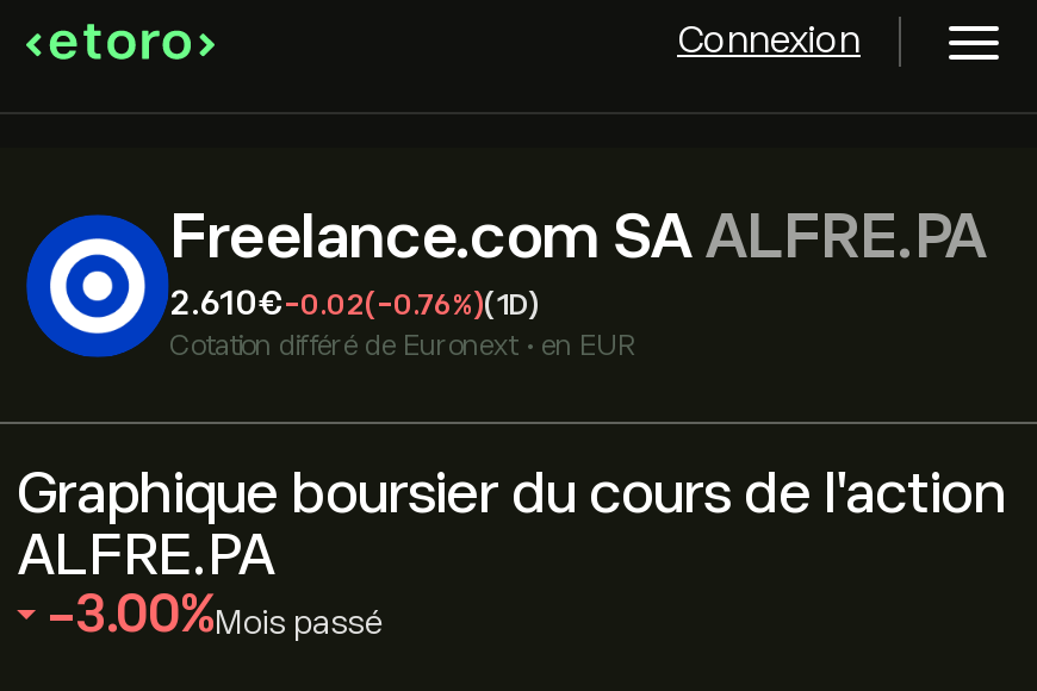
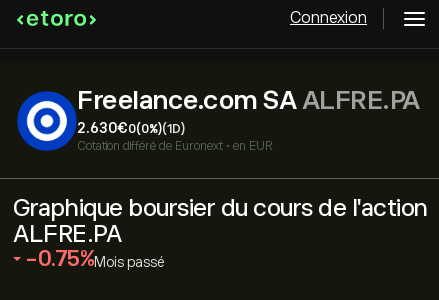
[169,284,539,322] 2.610€-0.02(-0.76%)(1D) -> [77,120,185,136] 2.630€0(0%)(1D)
[45,584,384,643] -3.00 Mois passé -> [25,246,165,271] -0.75 Mois passé

